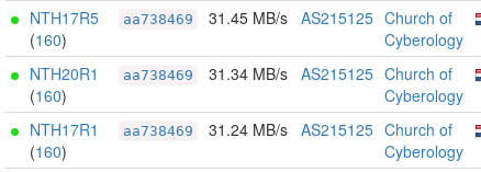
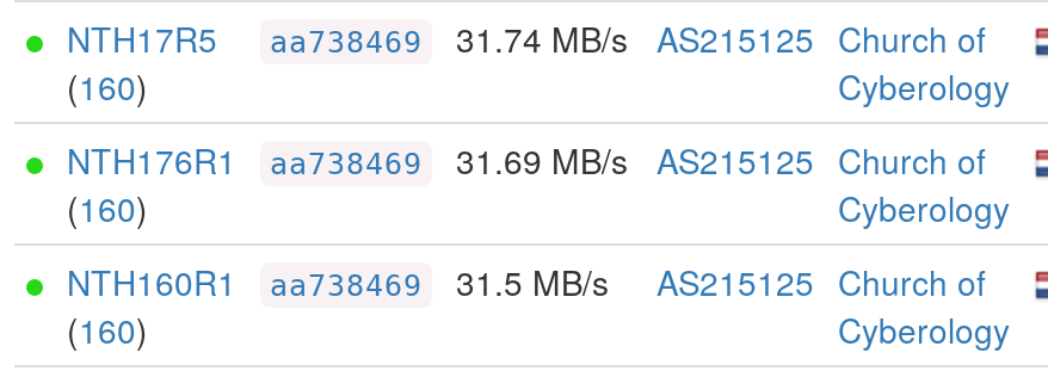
[209,7,452,28] 31.45 MB/s AS215125 Church of -> [456,14,986,62] 31.74 MB/s AS215125 Church of
[30,62,99,84] NTH20R1 -> [67,136,236,184] NTH176R1
[209,62,452,84] 31.34 MB/s AS215125 Church of -> [456,136,986,184] 31.69 MB/s AS215125 Church of
[30,118,99,140] NTH17R1 -> [67,258,236,305] NTH160R1
[209,118,452,140] 31.24 MB/s AS215125 Church of -> [456,258,986,305] 31.5 MB/s | AS215125 Church of

